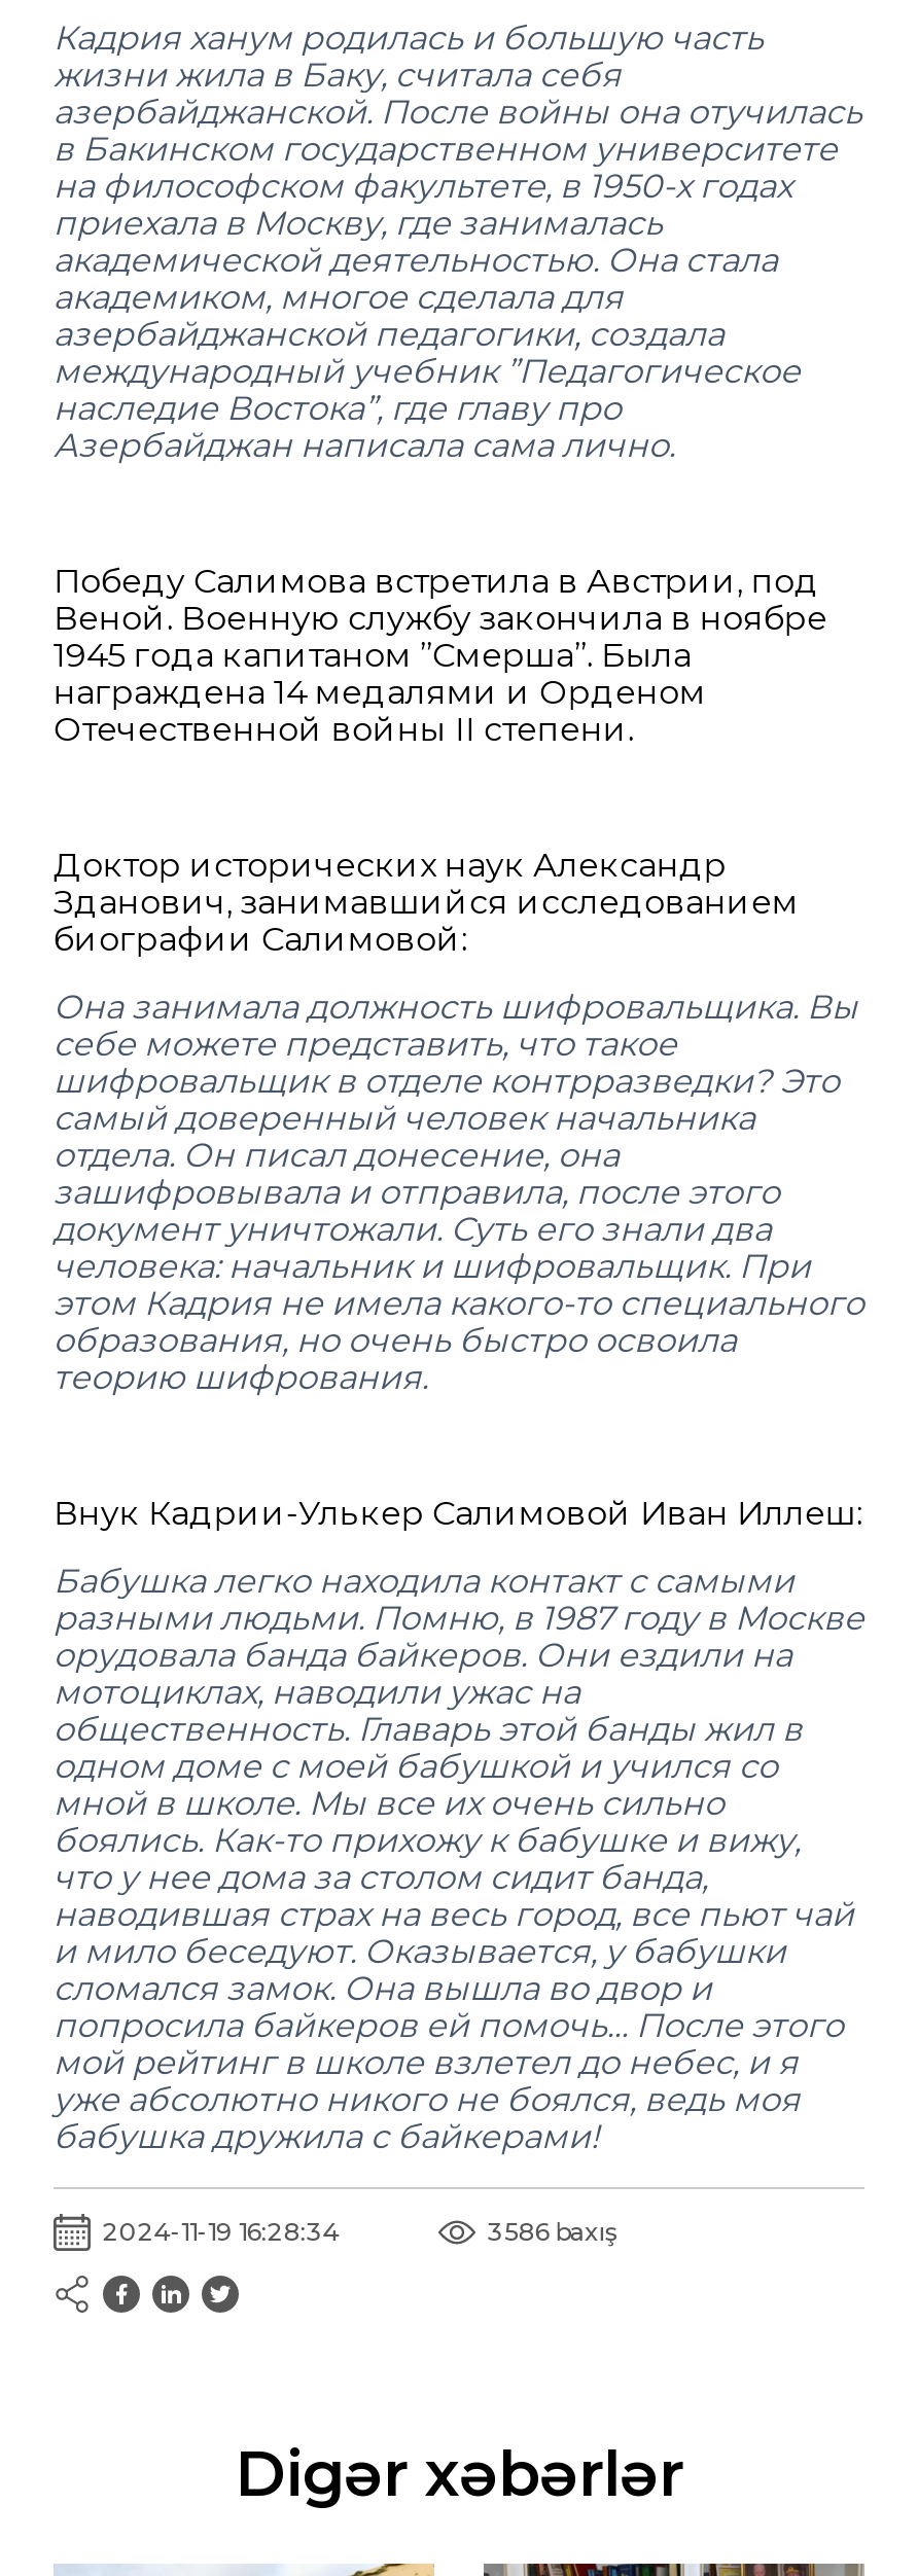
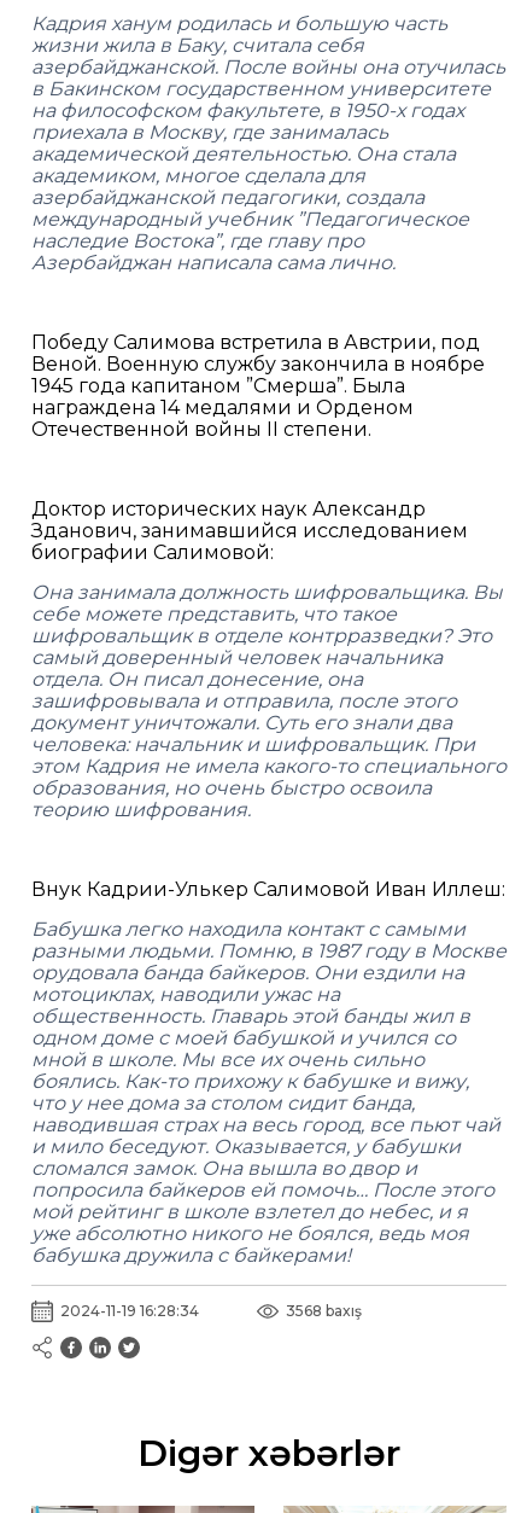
[488,2217,617,2248] 3586 baxış -> [286,1302,362,1320] 3568 baxış

